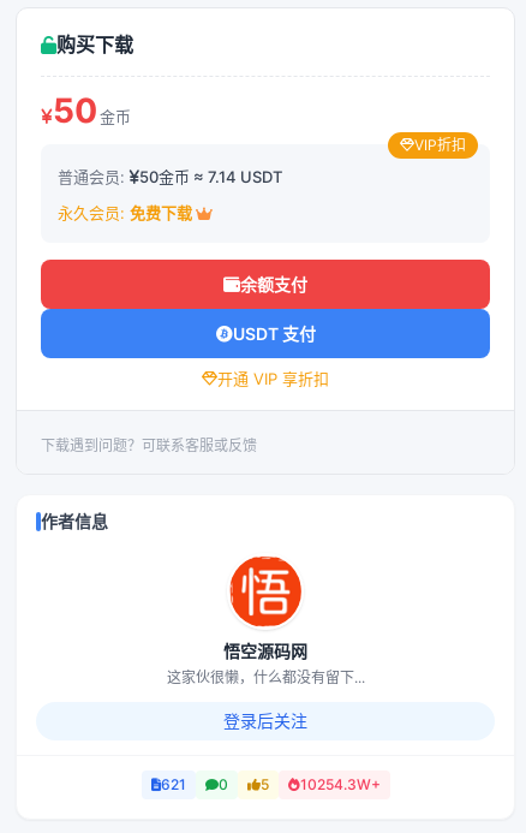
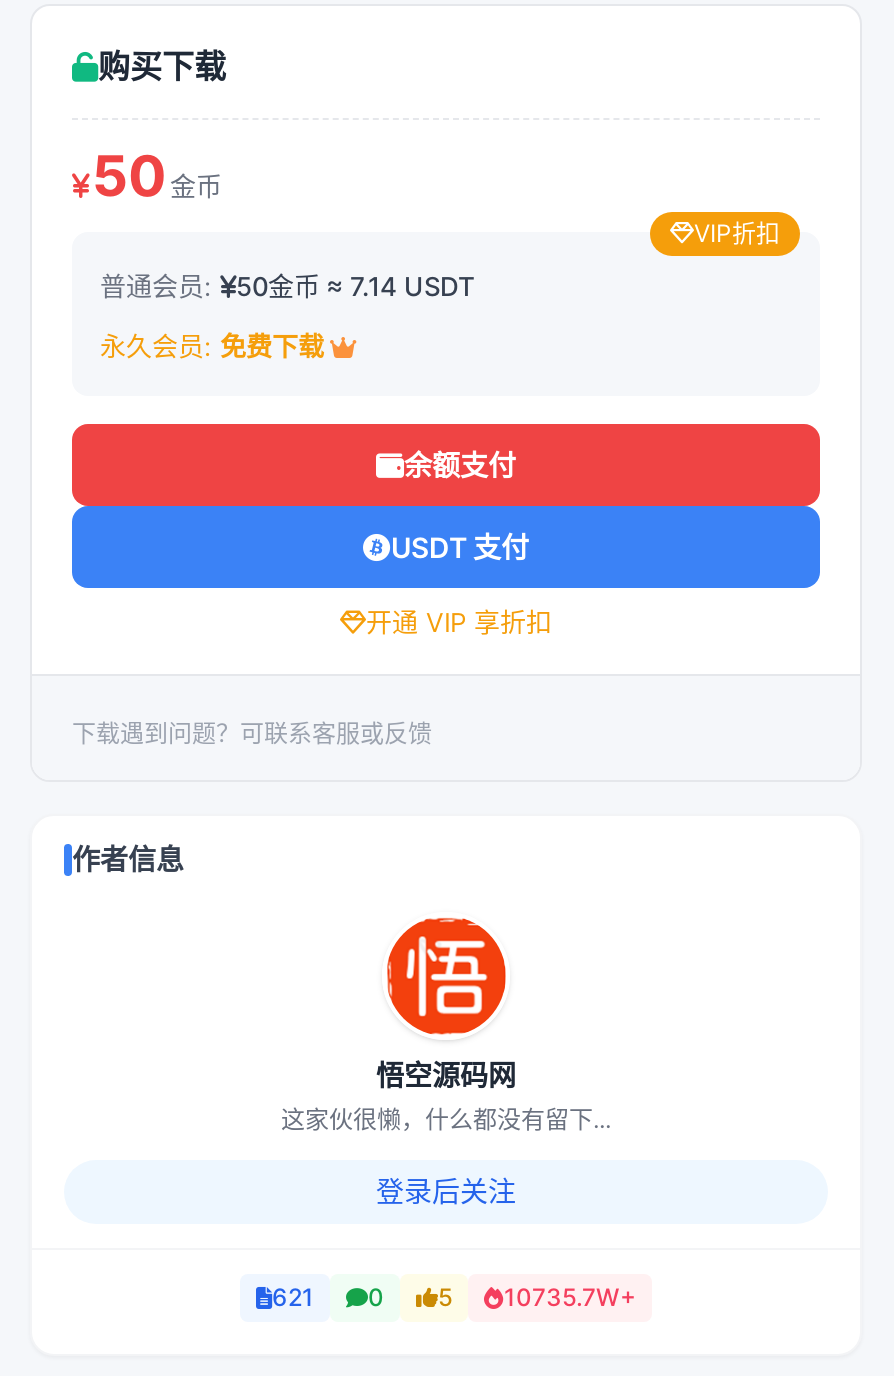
[160,776,380,794] 621 0 5 10254.3W+ -> [272,1283,636,1313] 621 0 5 10735.7W+

